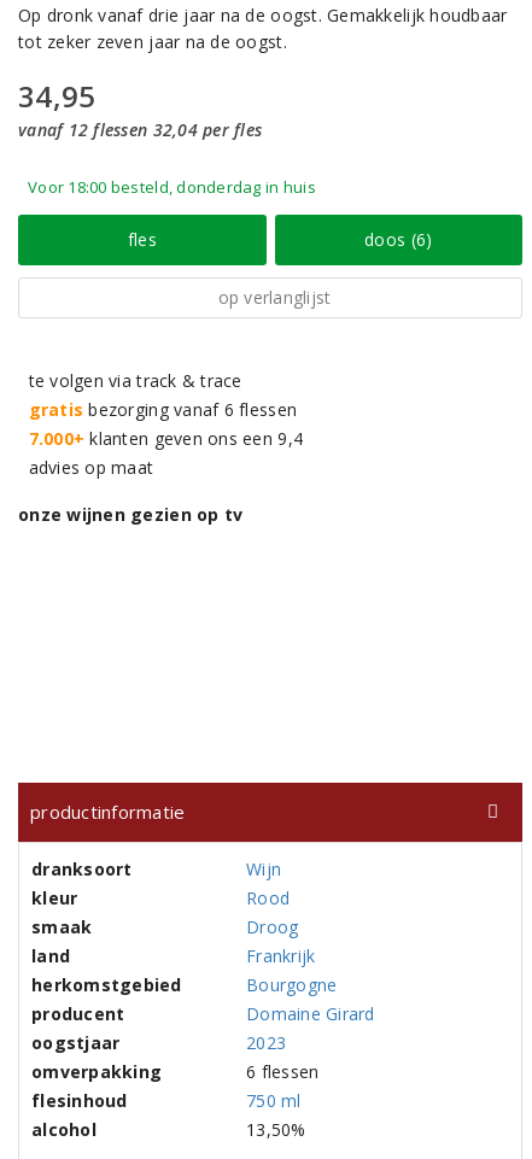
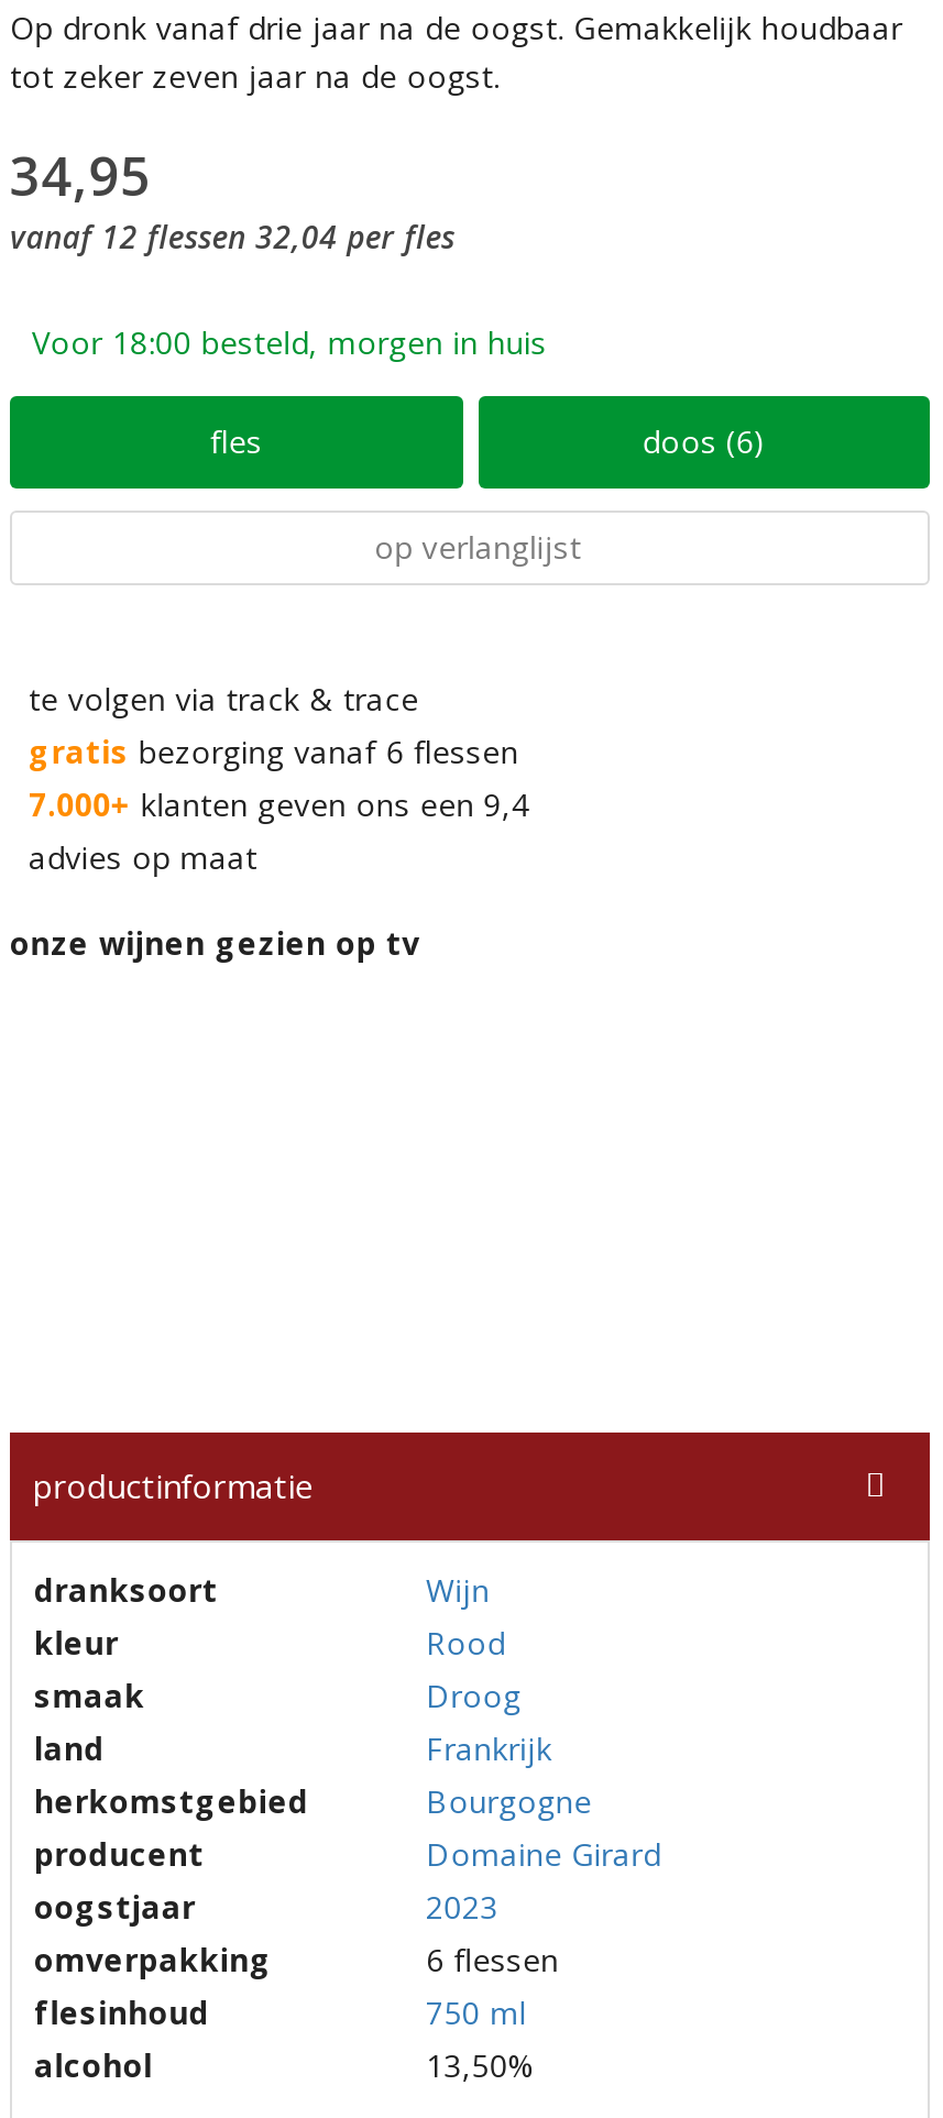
[28,176,316,198] Voor 18:00 besteld, donderdag in huis -> [32,321,547,363] Voor 18:00 besteld, morgen in huis

